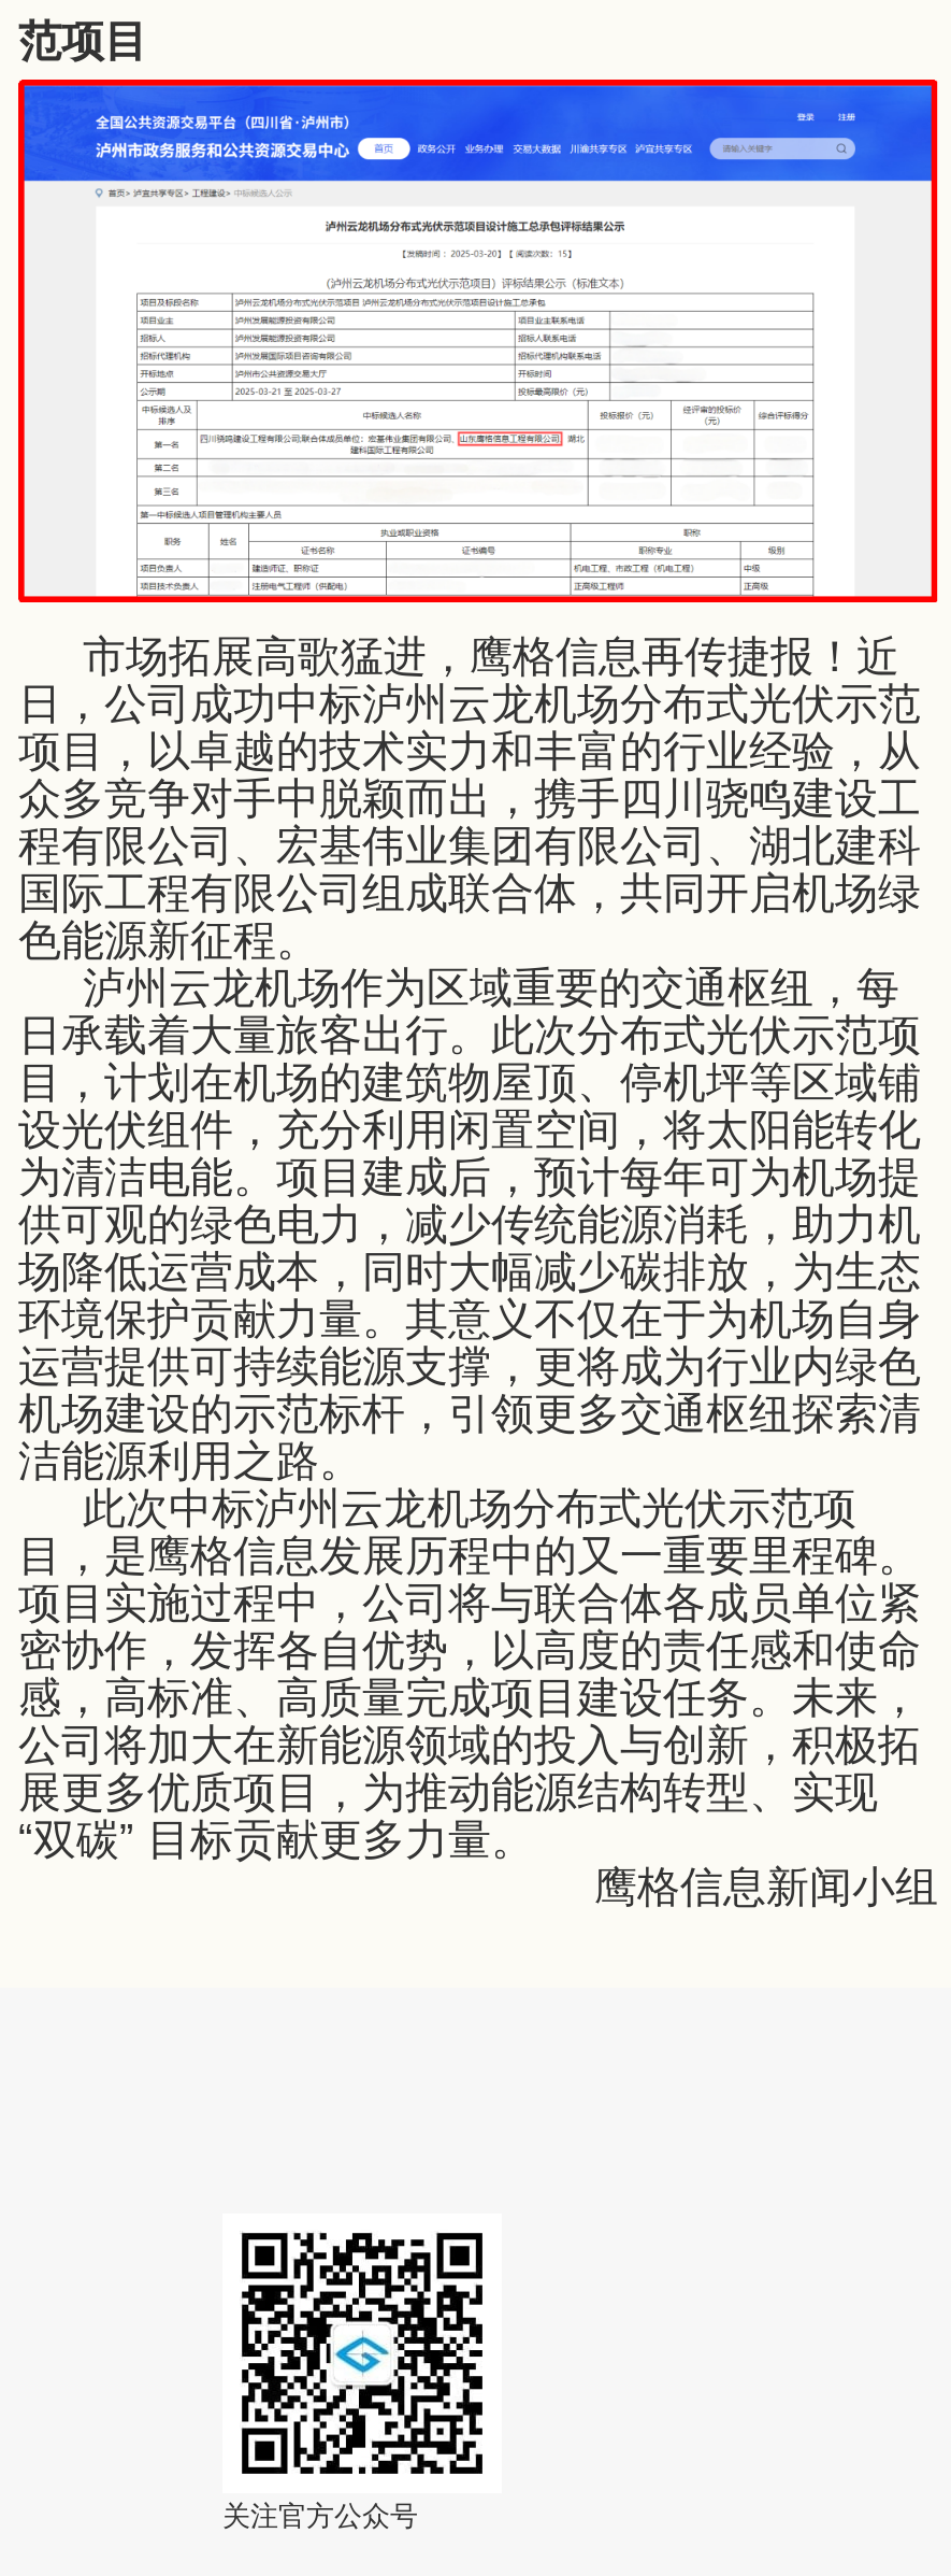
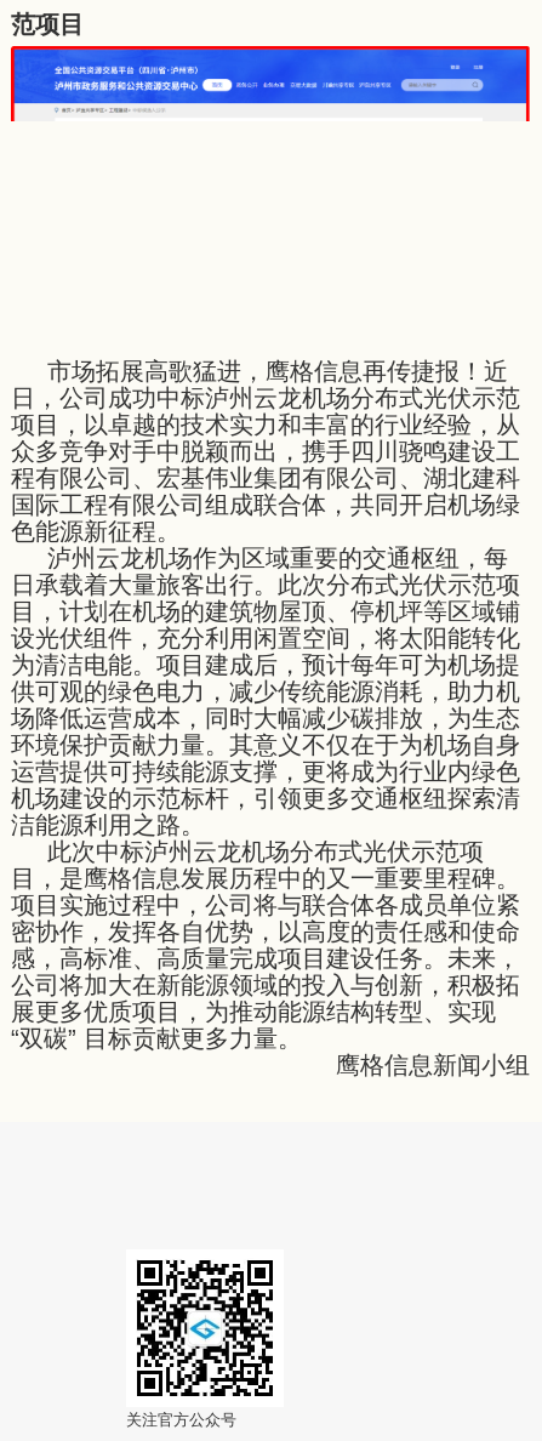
[16,213,940,604] [image] -> none

